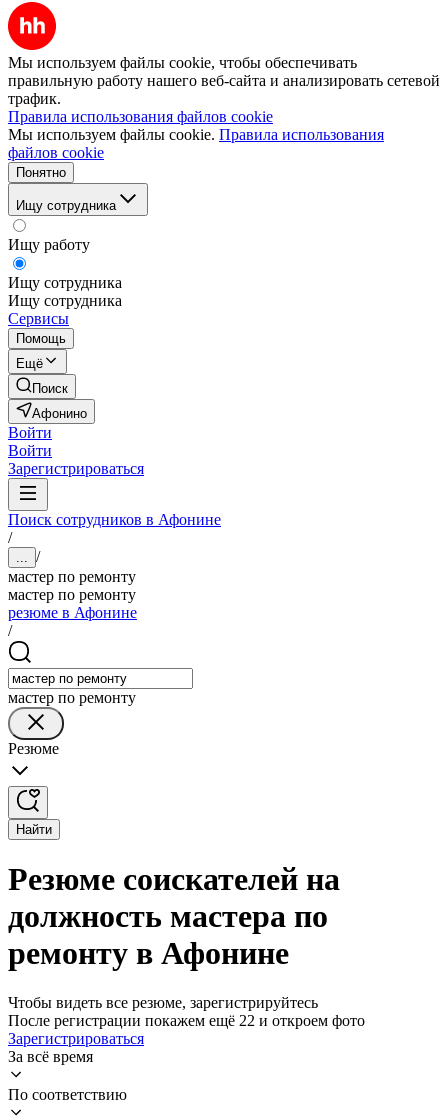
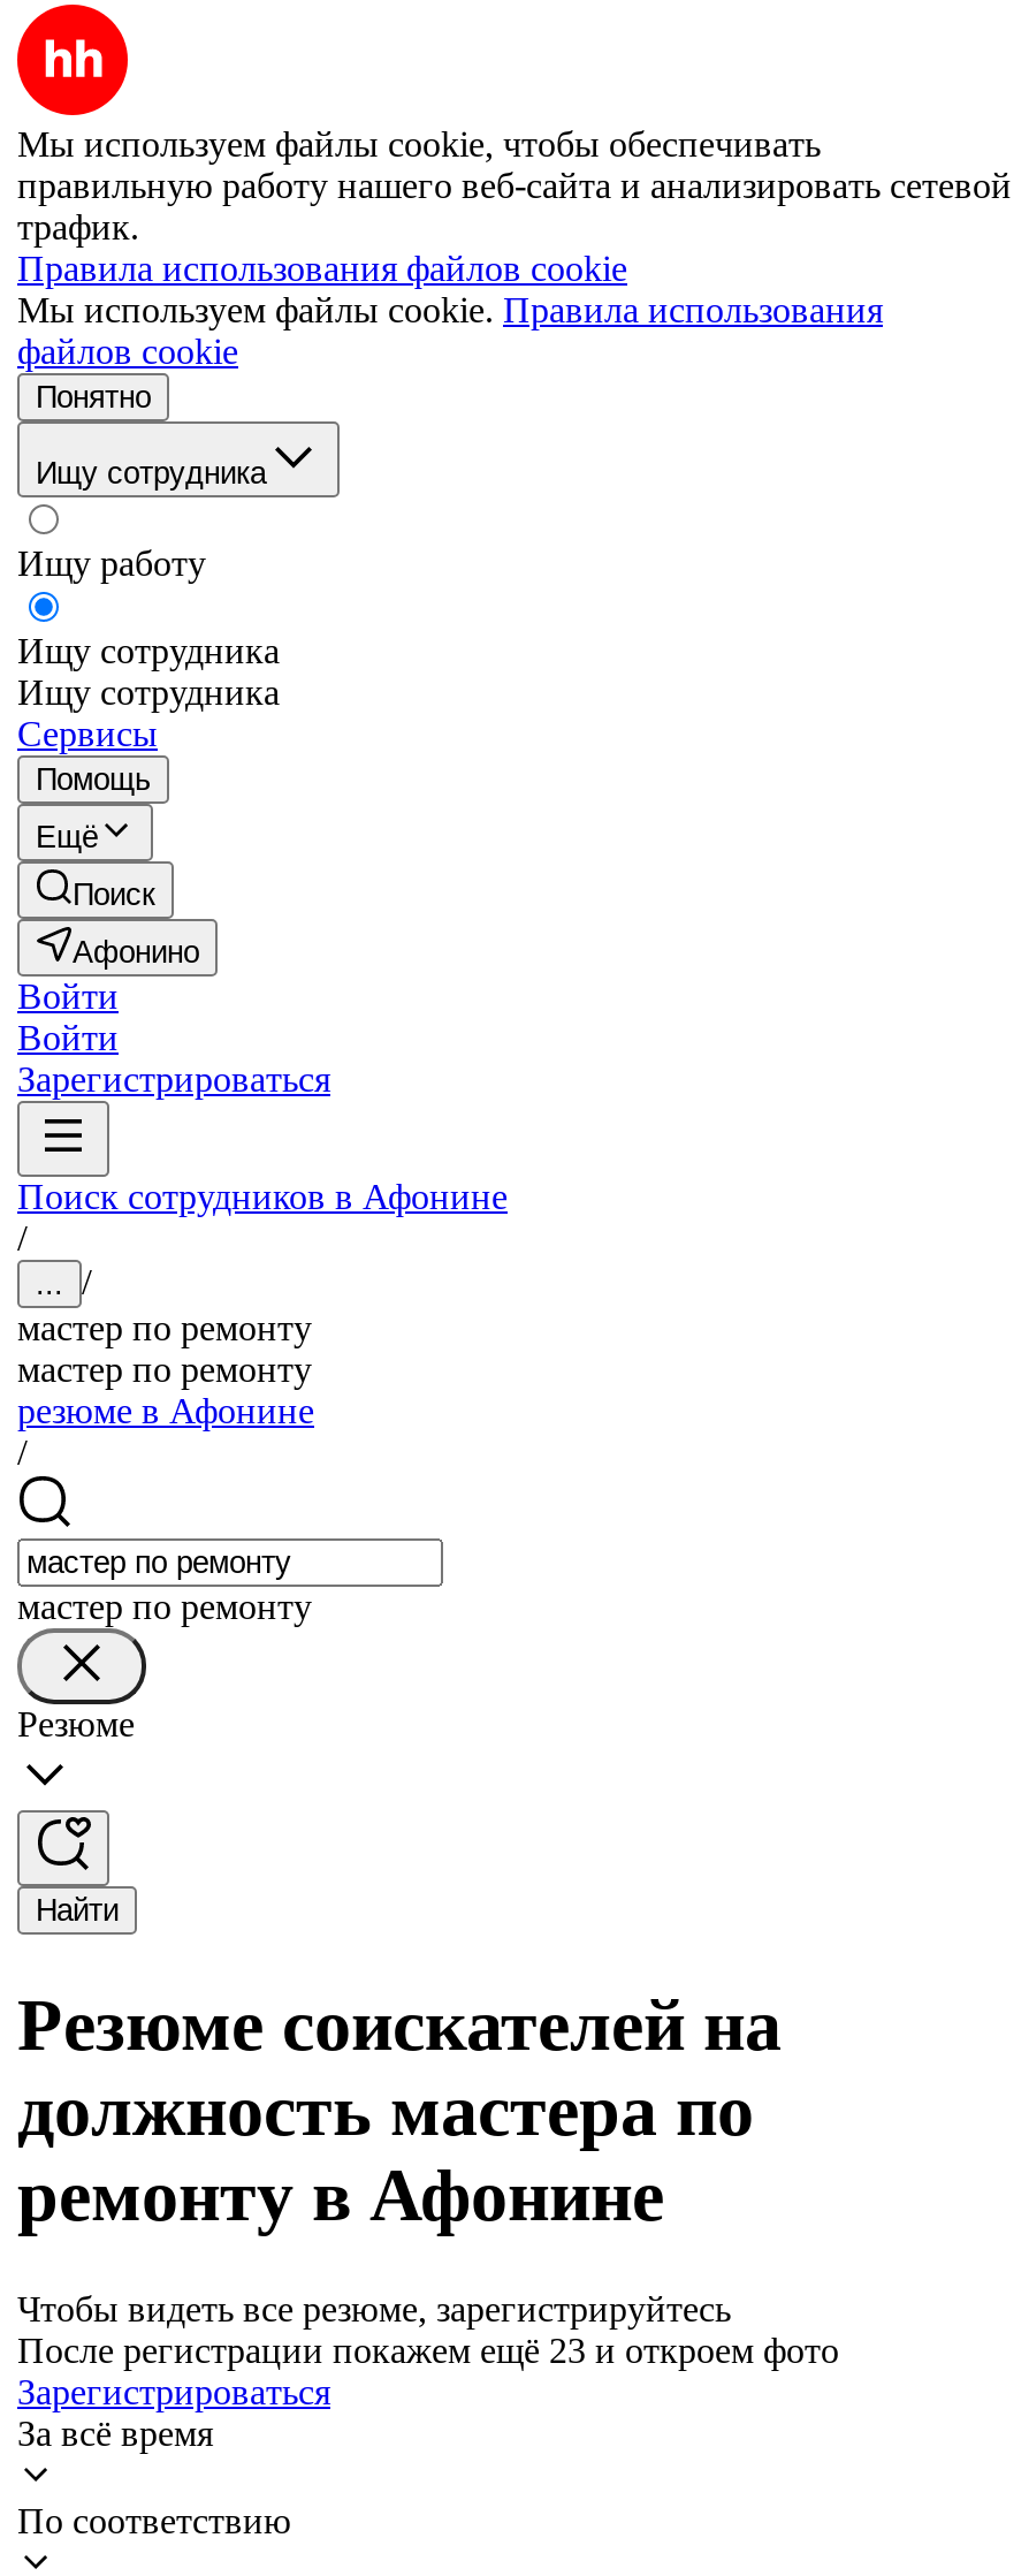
[8,1012,365,1029] После регистрации покажем ещё 22 и откроем фото -> [17,2330,839,2370] После регистрации покажем ещё 23 и откроем фото

